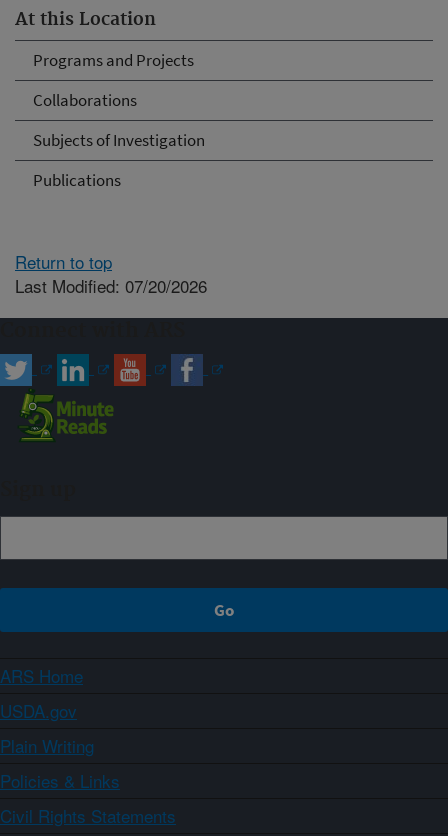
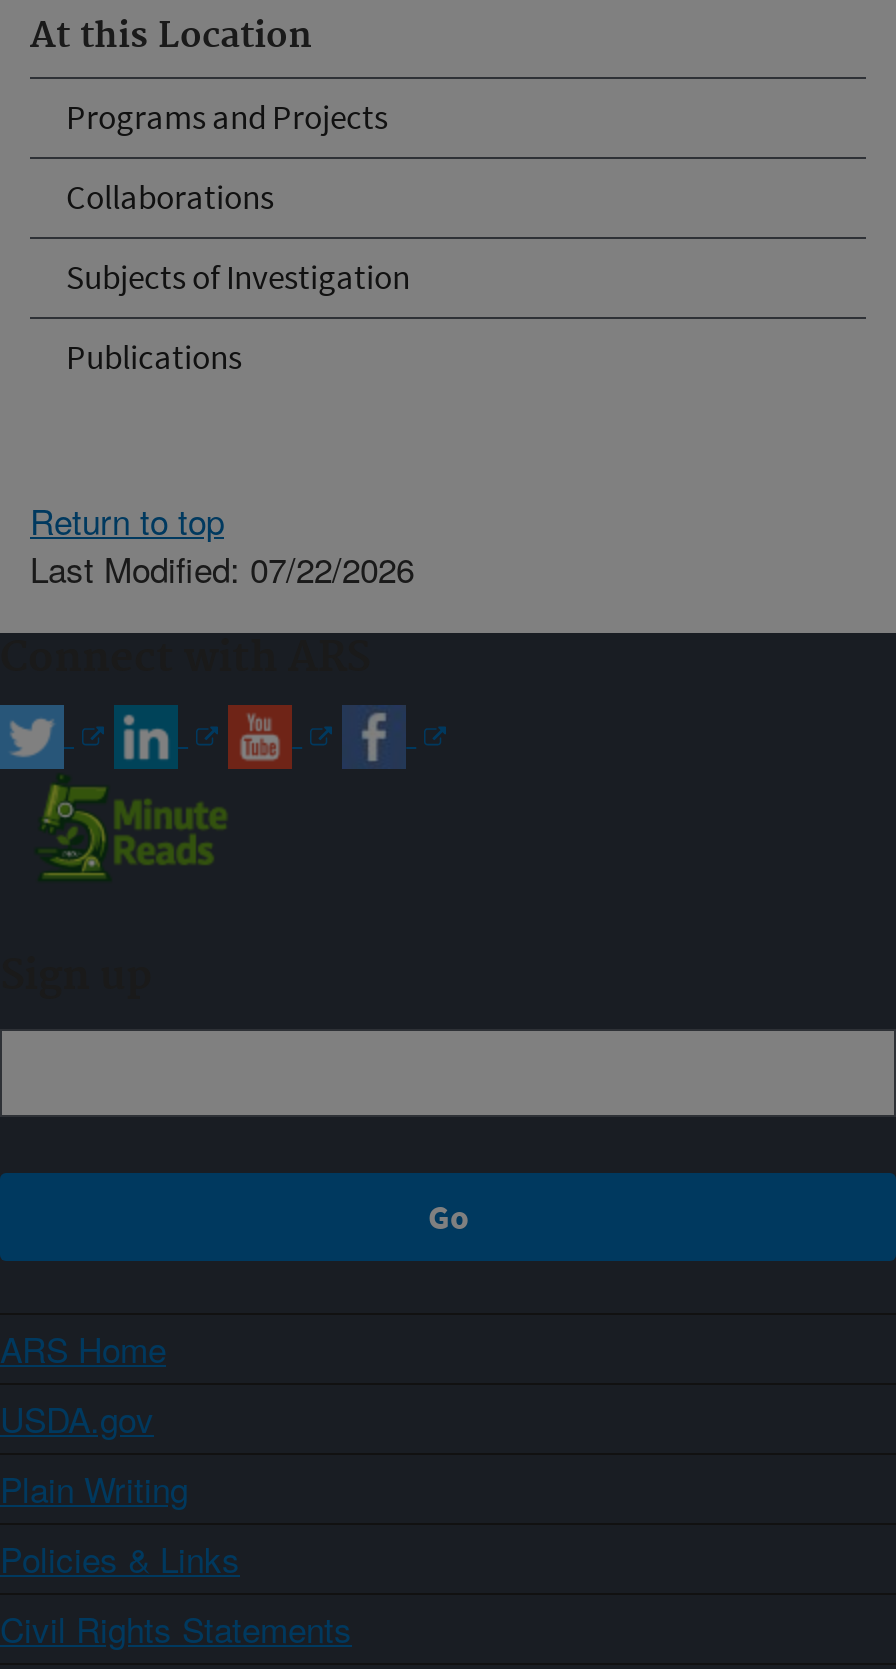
[15,272,207,297] Last Modified: 07/20/2026 -> [30,542,414,592] Last Modified: 07/22/2026

